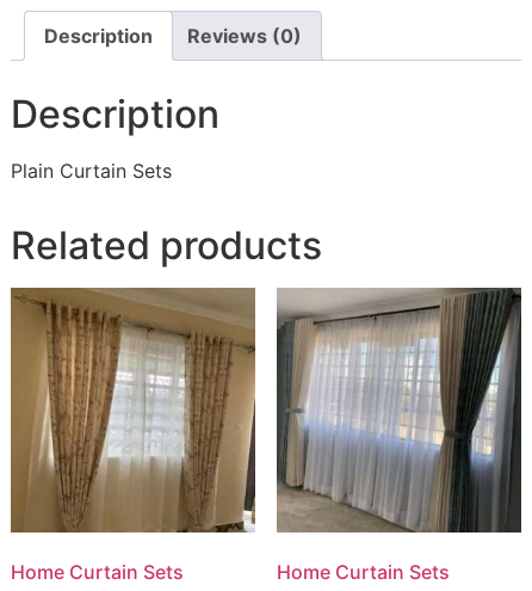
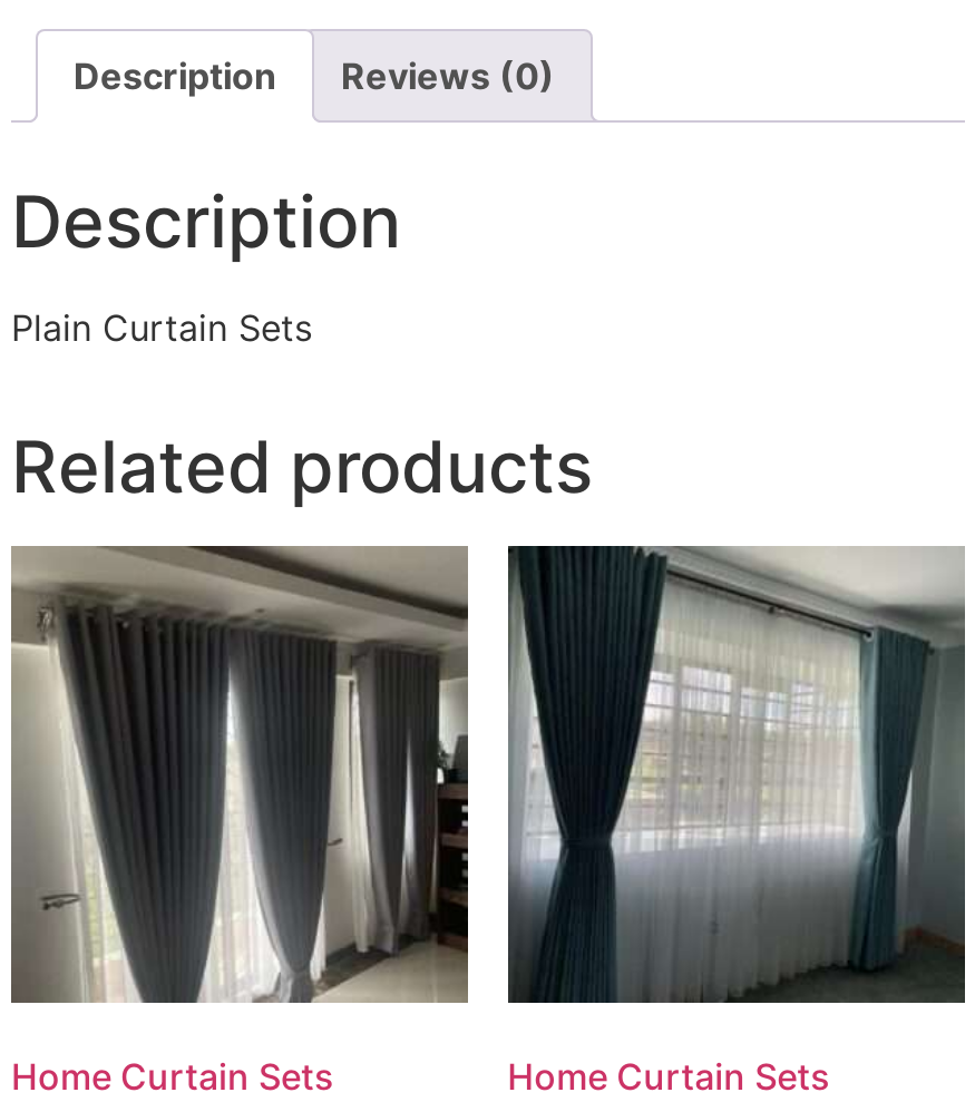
[11,288,256,534] [image] -> [11,546,470,1003] [image]
[276,288,521,534] [image] -> [506,546,965,1005] [image]

